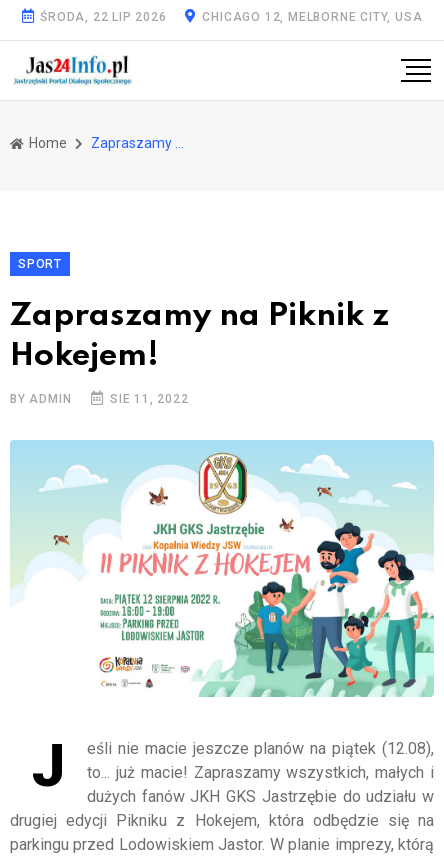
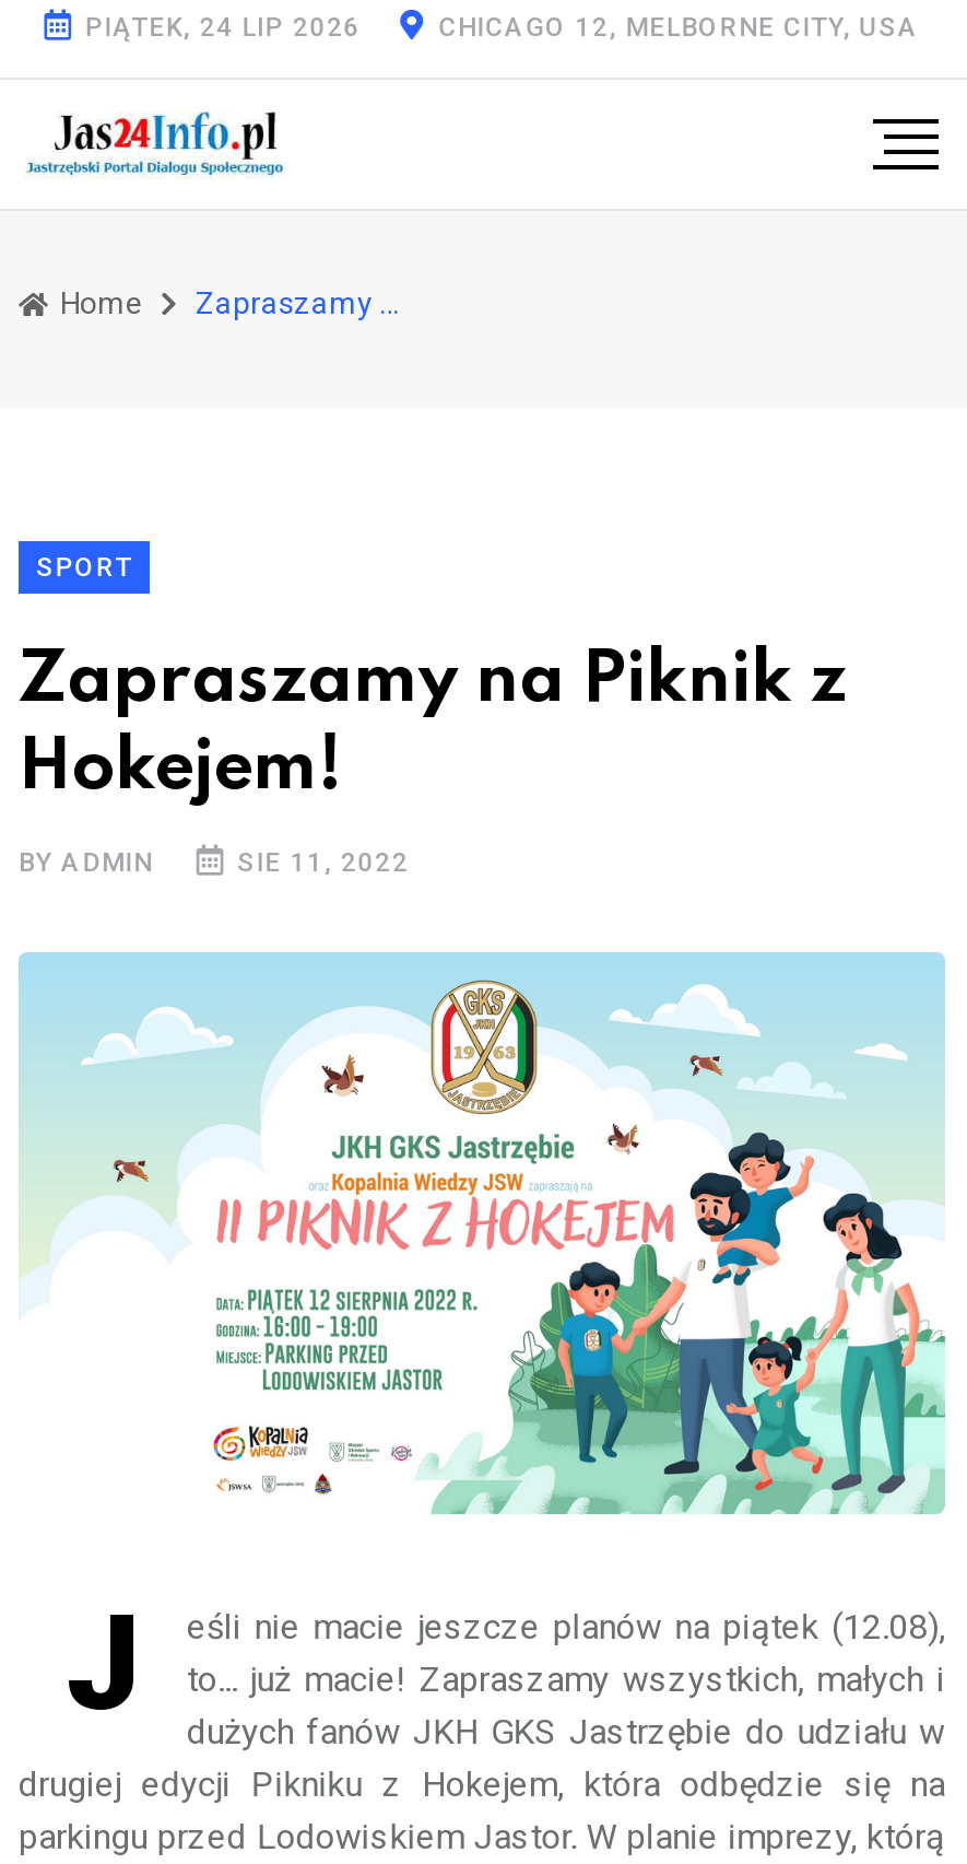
[40,10,167,24] ŚRODA, 22 LIP 2026 -> [85,12,361,43] PIĄTEK, 24 LIP 2026

